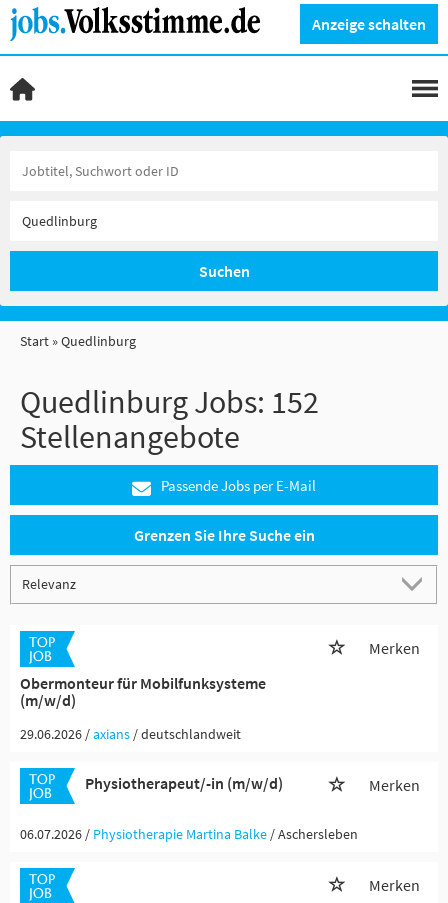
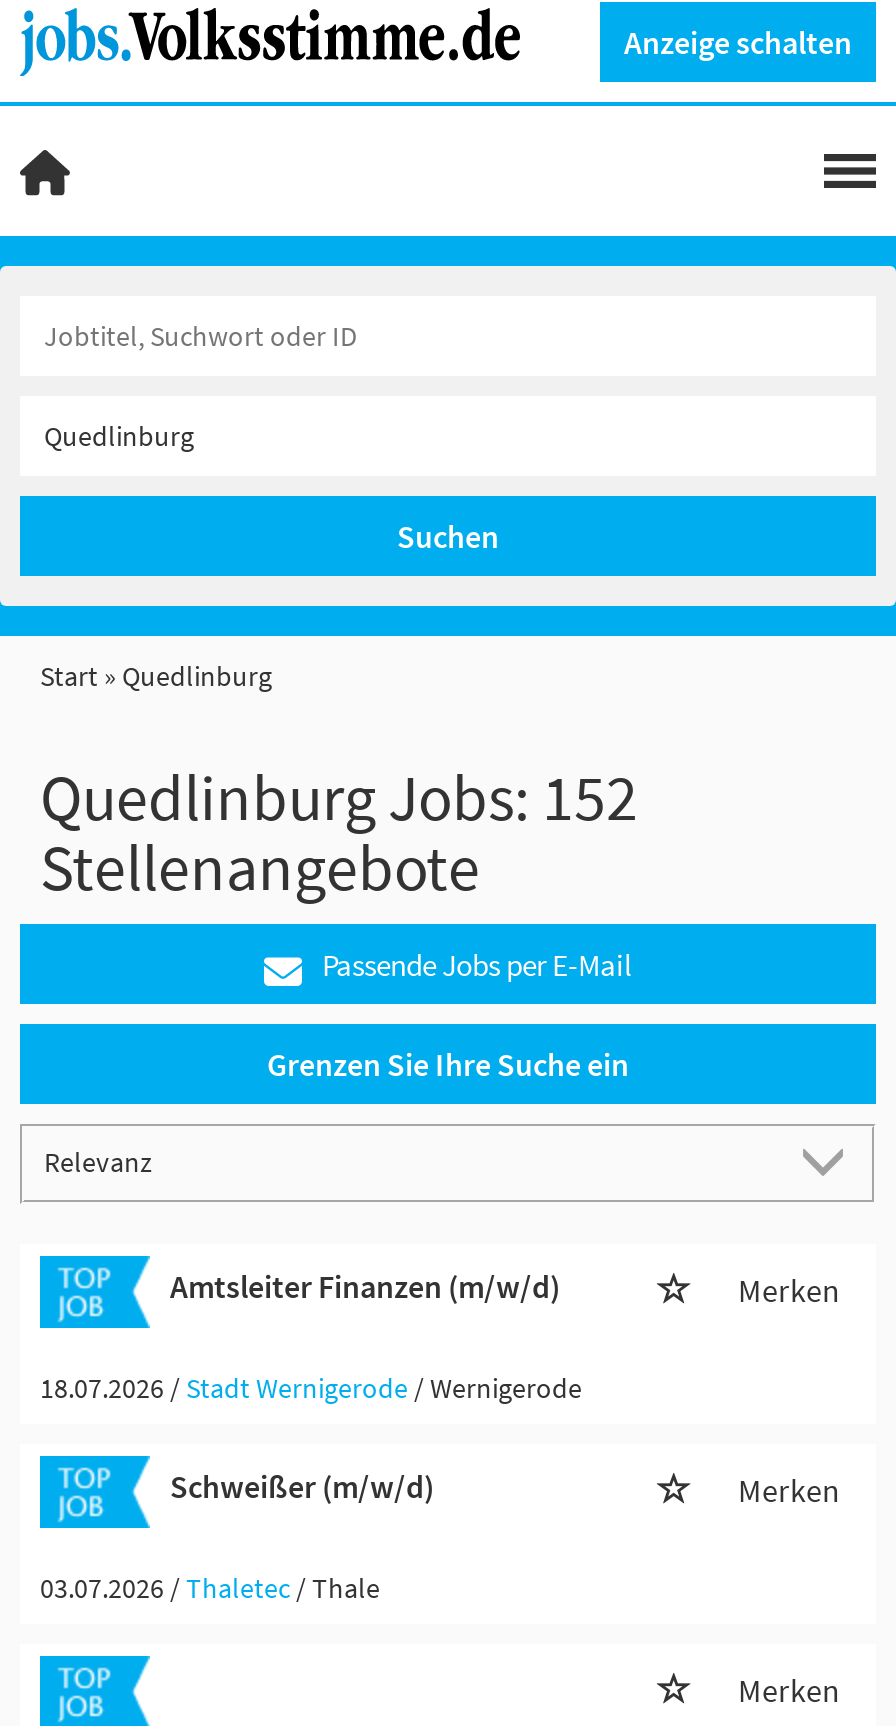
[20,673,266,710] Obermonteur für Mobilfunksysteme | (m/w/d) -> [170,1266,560,1306] Amtsleiter Finanzen (m/w/d)
[20,725,241,743] 29.06.2026 / axians / deutschlandweit -> [40,1370,582,1406] 18.07.2026 / Stadt Wernigerode / Wernigerode
[85,773,283,793] Physiotherapeut/-in (m/w/d) -> [170,1466,434,1506] Schweißer (m/w/d)
[20,825,358,843] 06.07.2026 / Physiotherapie Martina Balke / Aschersleben -> [40,1570,380,1606] 03.07.2026 / Thaletec / Thale

